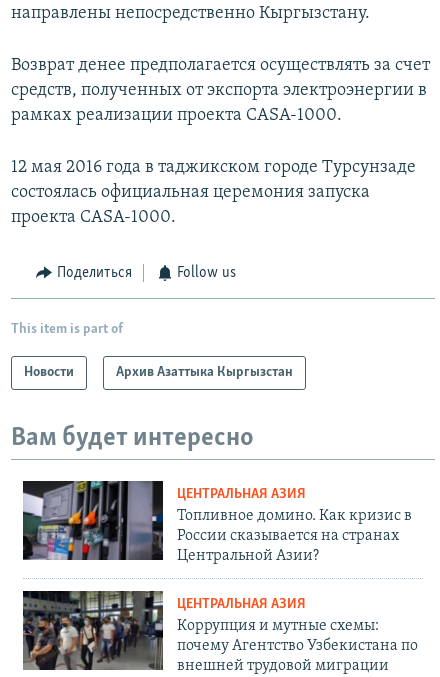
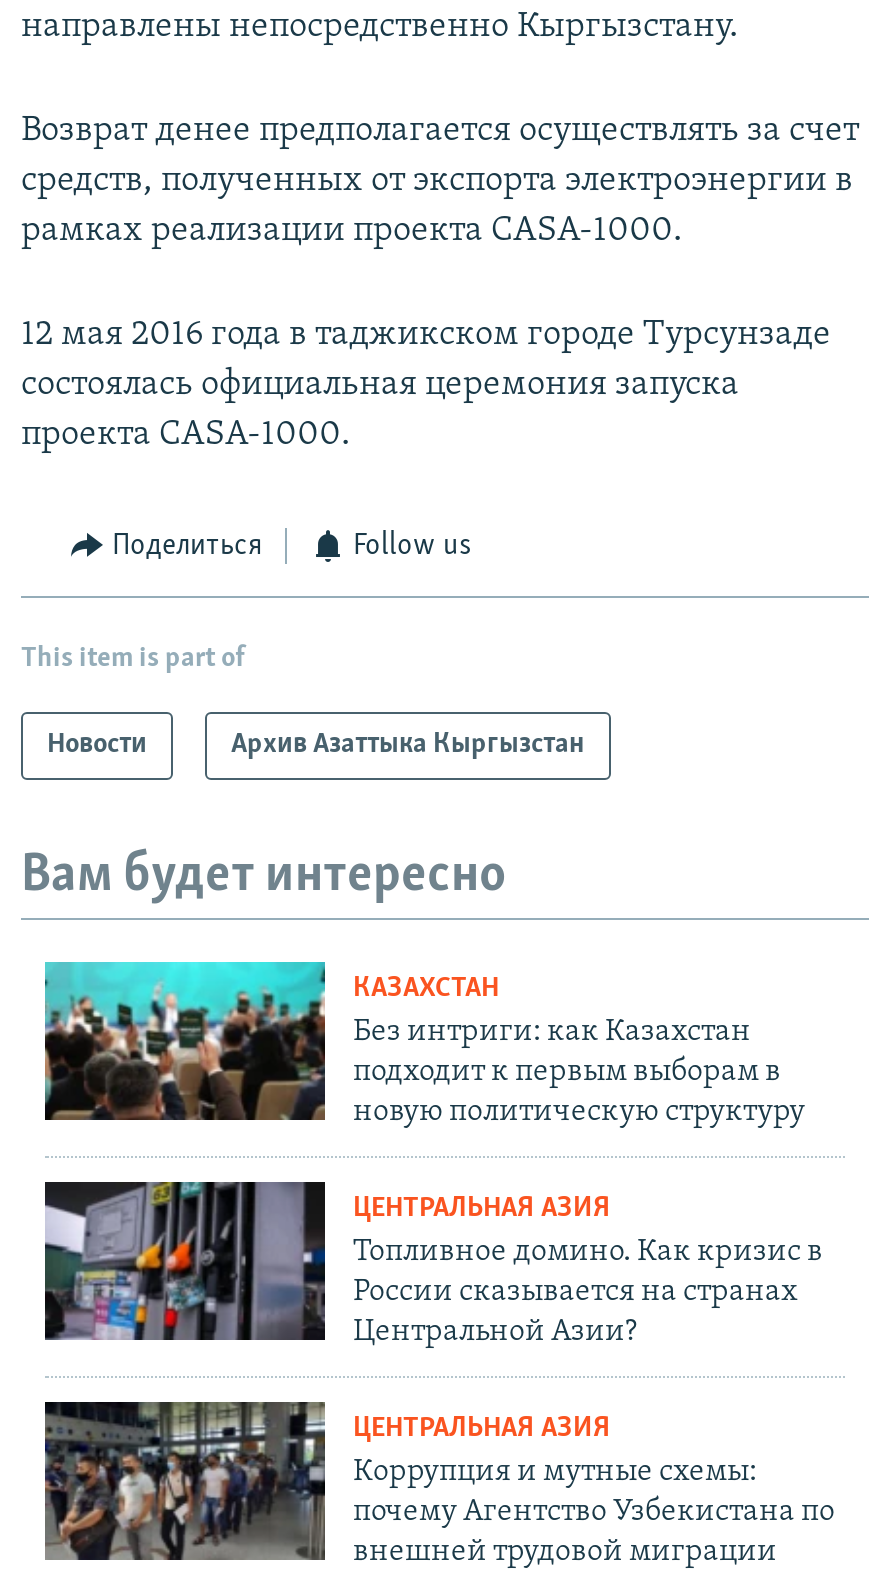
none -> [43,960,805,1129] [image] | КАЗАХСТАН | Без интриги: как Казахстан | подходит к первым выборам в | новую политическую структуру

